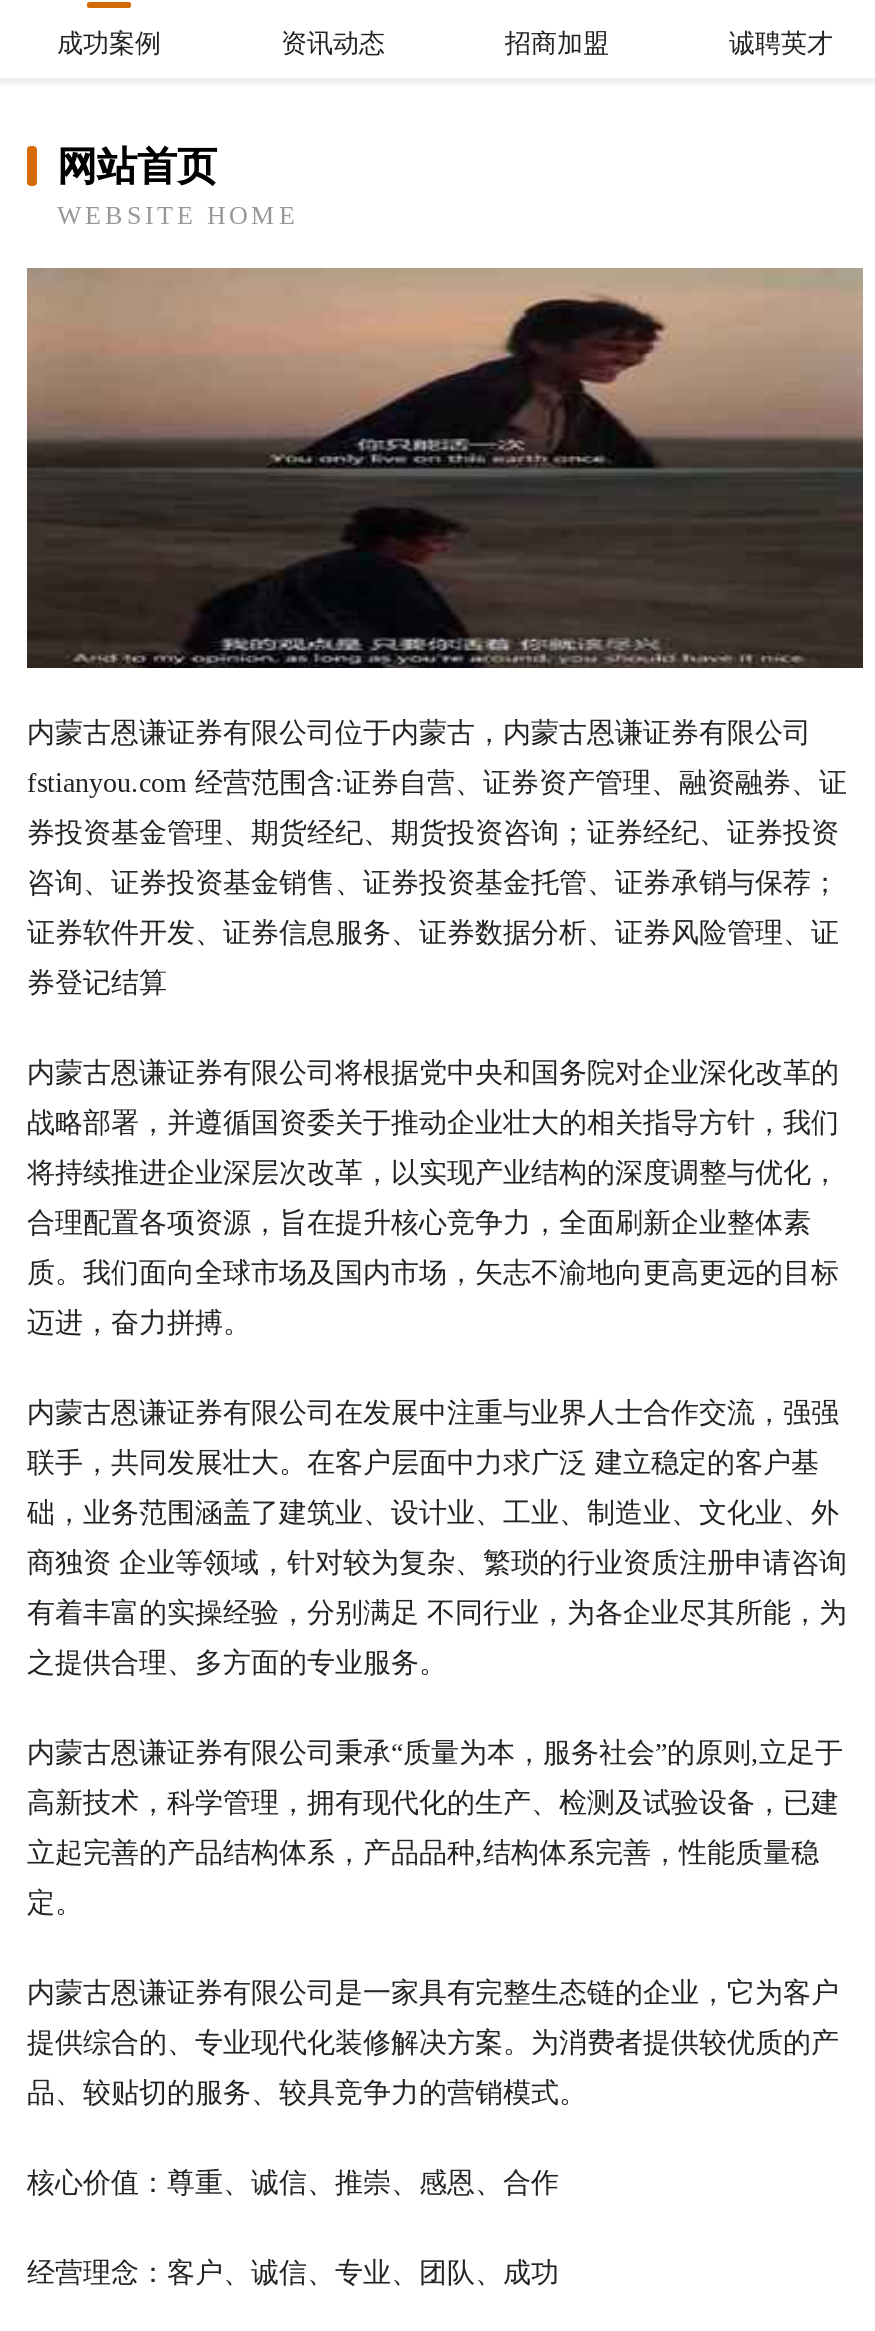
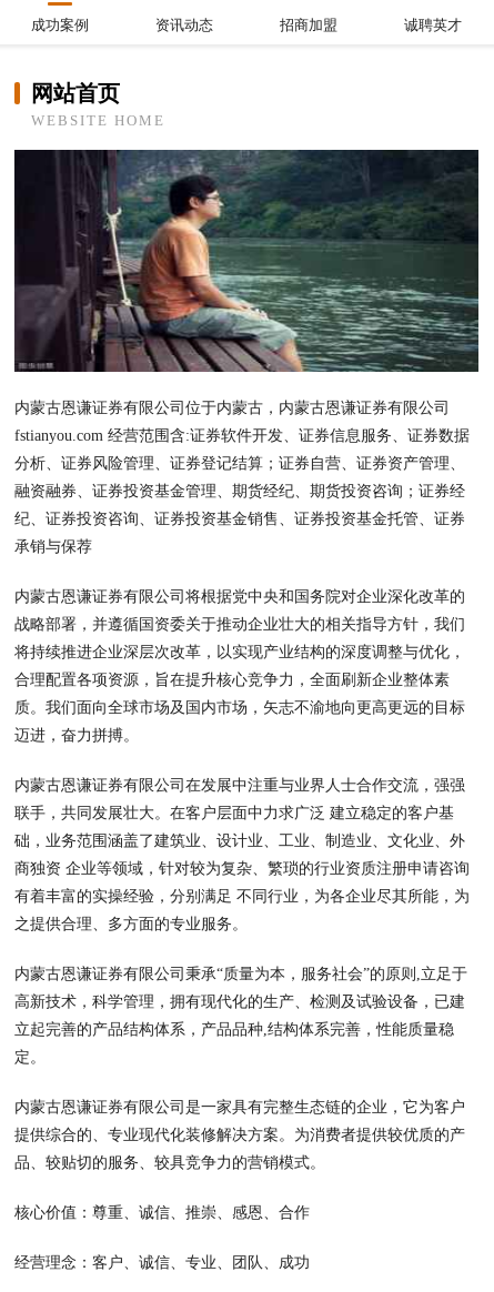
[25,268,865,670] [image] -> [13,149,480,373] [image]
[27,768,847,798] fstianyou.com 经营范围含:证券自营、证券资产管理、融资融券、证 -> [14,427,470,444] fstianyou.com 经营范围含:证券软件开发、证券信息服务、证券数据
[27,818,839,848] 券投资基金管理、期货经纪、期货投资咨询；证券经纪、证券投资 -> [14,455,465,472] 分析、证券风险管理、证券登记结算；证券自营、证券资产管理、
[27,868,839,898] 咨询、证券投资基金销售、证券投资基金托管、证券承销与保荐； -> [14,483,465,499] 融资融券、证券投资基金管理、期货经纪、期货投资咨询；证券经
[27,918,839,948] 证券软件开发、证券信息服务、证券数据分析、证券风险管理、证 -> [14,511,465,527] 纪、证券投资咨询、证券投资基金销售、证券投资基金托管、证券
[27,968,167,998] 券登记结算 -> [14,538,92,555] 承销与保荐

